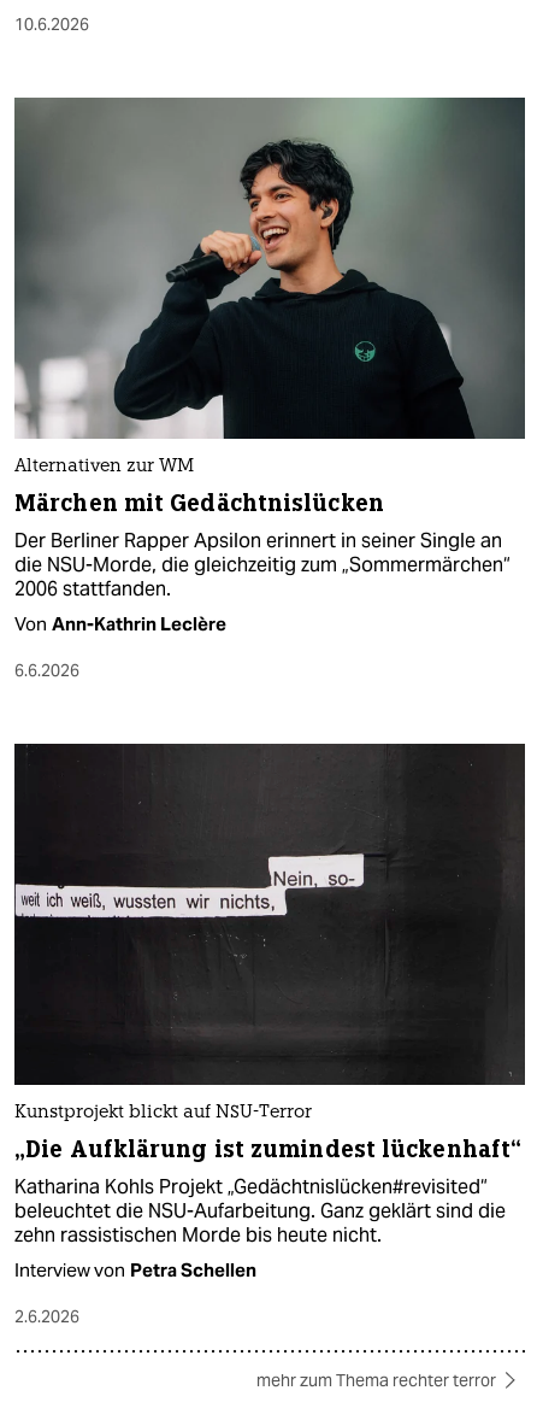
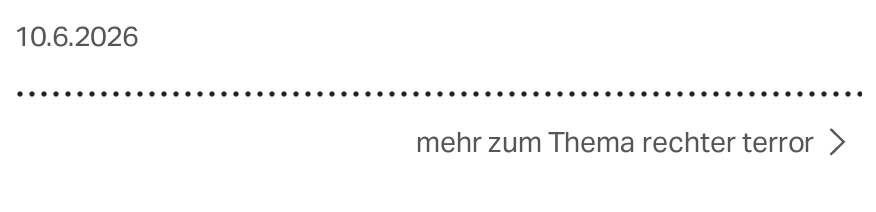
[13,96,526,681] [image] | Alternativen zur WM | Märchen mit Gedächtnislücken | Der Berliner Rapper Apsilon erinnert in seiner Single an | die NSU-Morde, die gleichzeitig zum „Sommermärchen“ | 2006 stattfanden. | Von Ann-Kathrin Leclère | 6.6.2026 -> none
[13,743,526,1327] [image] | Kunstprojekt blickt auf NSU-Terror | „Die Aufklärung ist zumindest lückenhaft“ | Katharina Kohls Projekt „Gedächtnislücken#revisited“ | beleuchtet die NSU-Aufarbeitung. Ganz geklärt sind die | zehn rassistischen Morde bis heute nicht. | Interview von Petra Schellen | 2.6.2026 -> none

